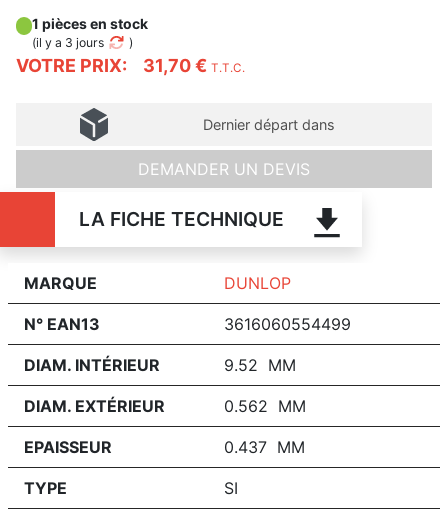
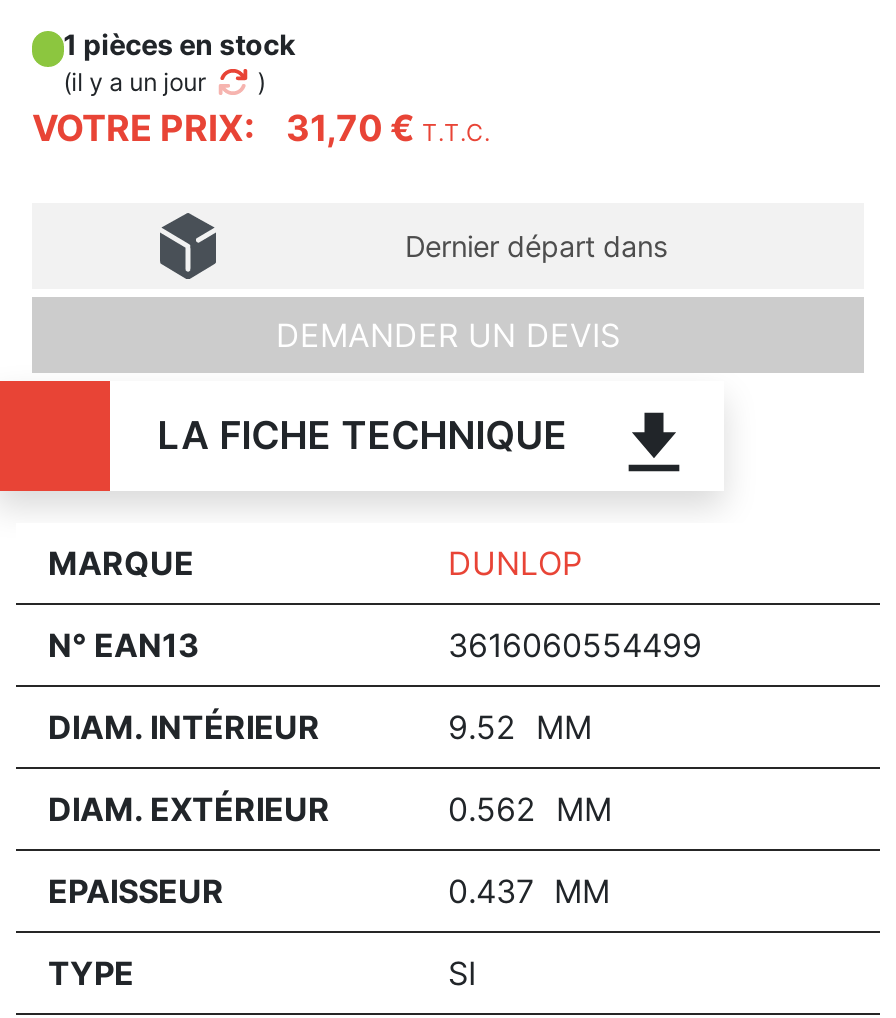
[32,35,104,50] (il y a 3 jours -> [63,67,207,97] (il y a un jour

